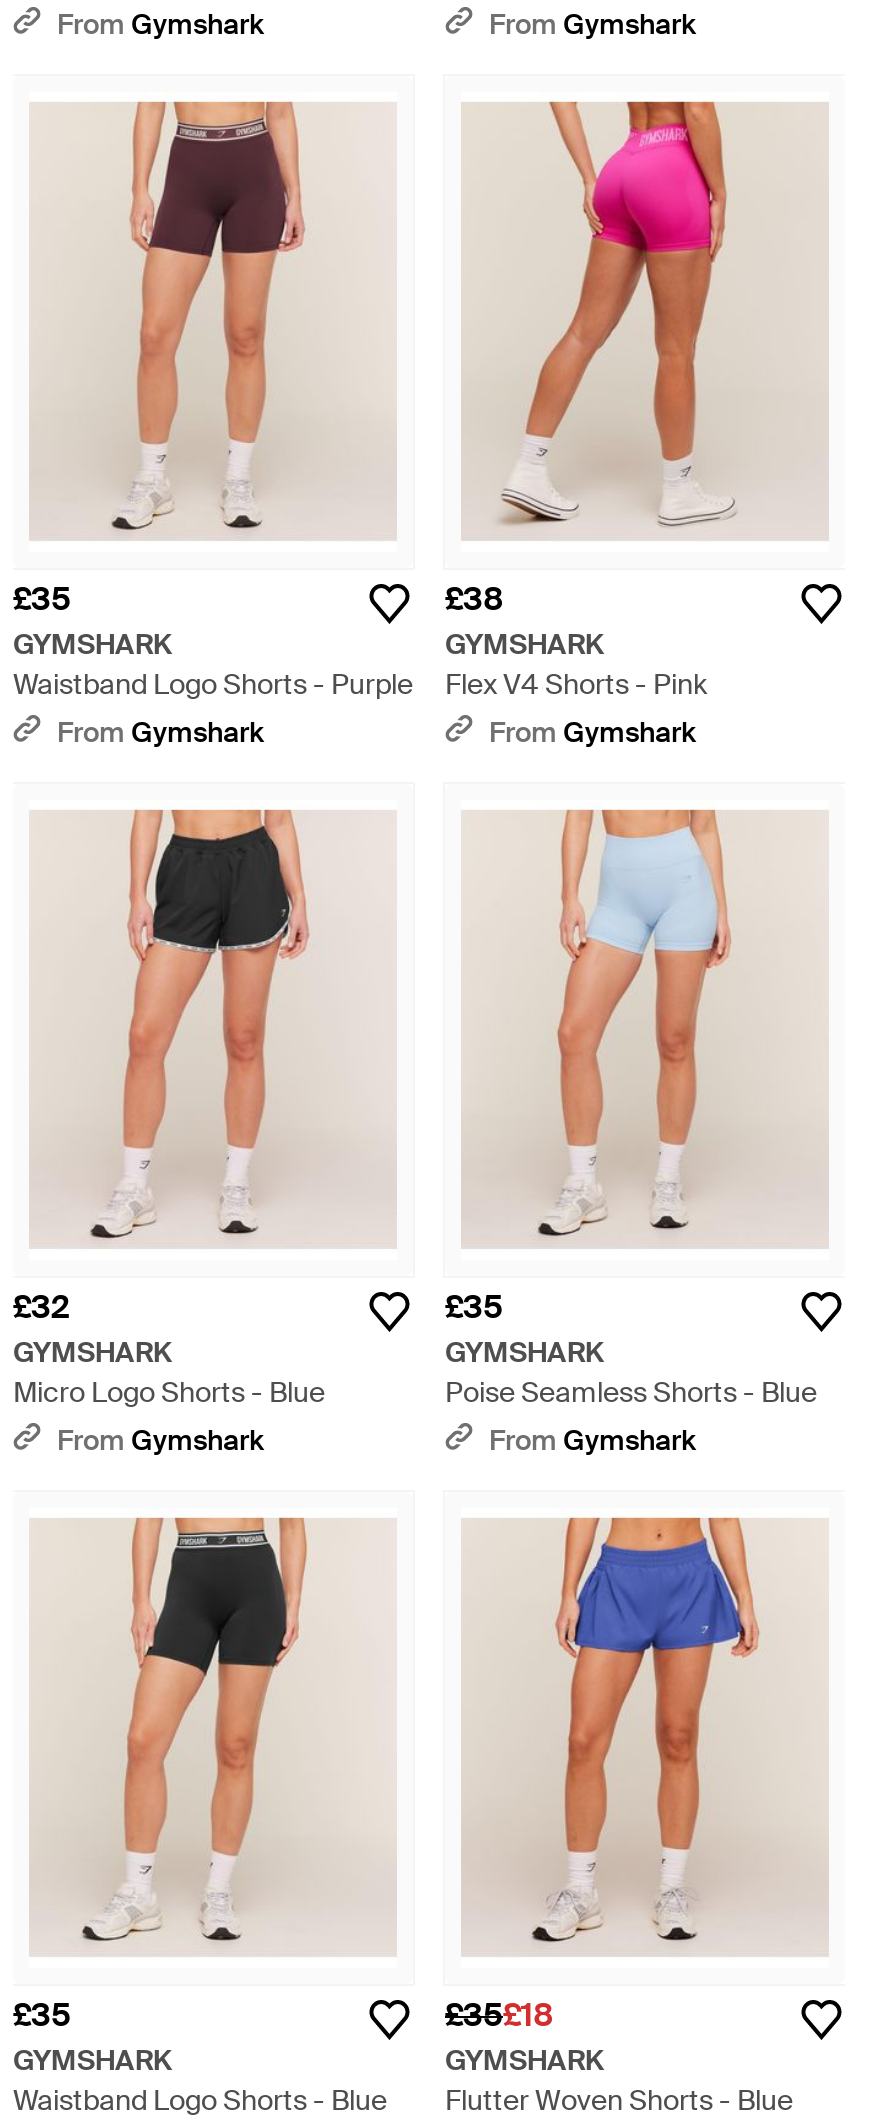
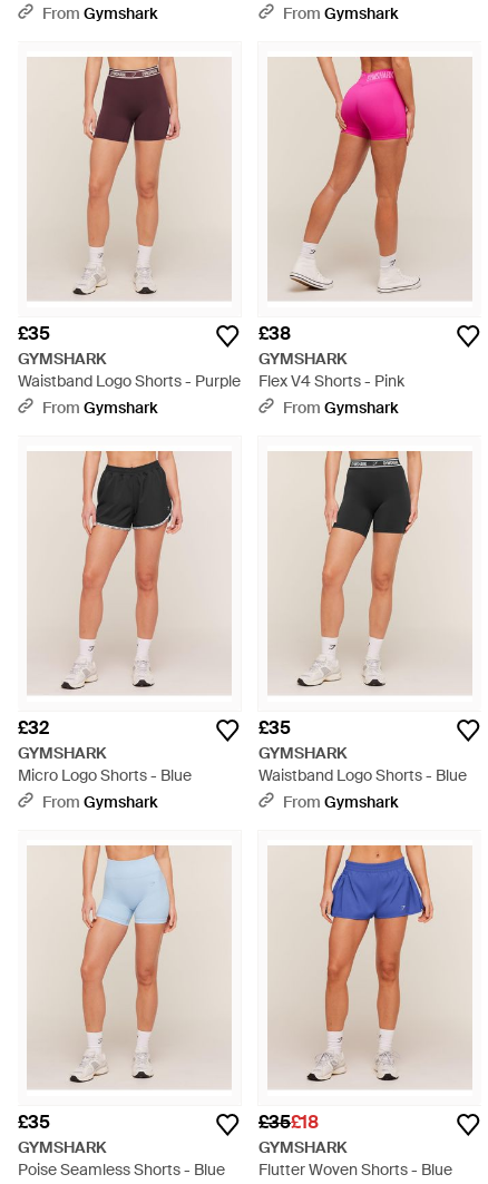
moved [515,810,739,1238] -> [57,845,182,1084]: [image]
moved [445,1374,817,1410] -> [18,1159,225,1180]: Poise Seamless Shorts - Blue
moved [81,1518,309,1944] -> [296,451,423,688]: [image]
moved [13,2082,387,2118] -> [258,765,467,785]: Waistband Logo Shorts - Blue

